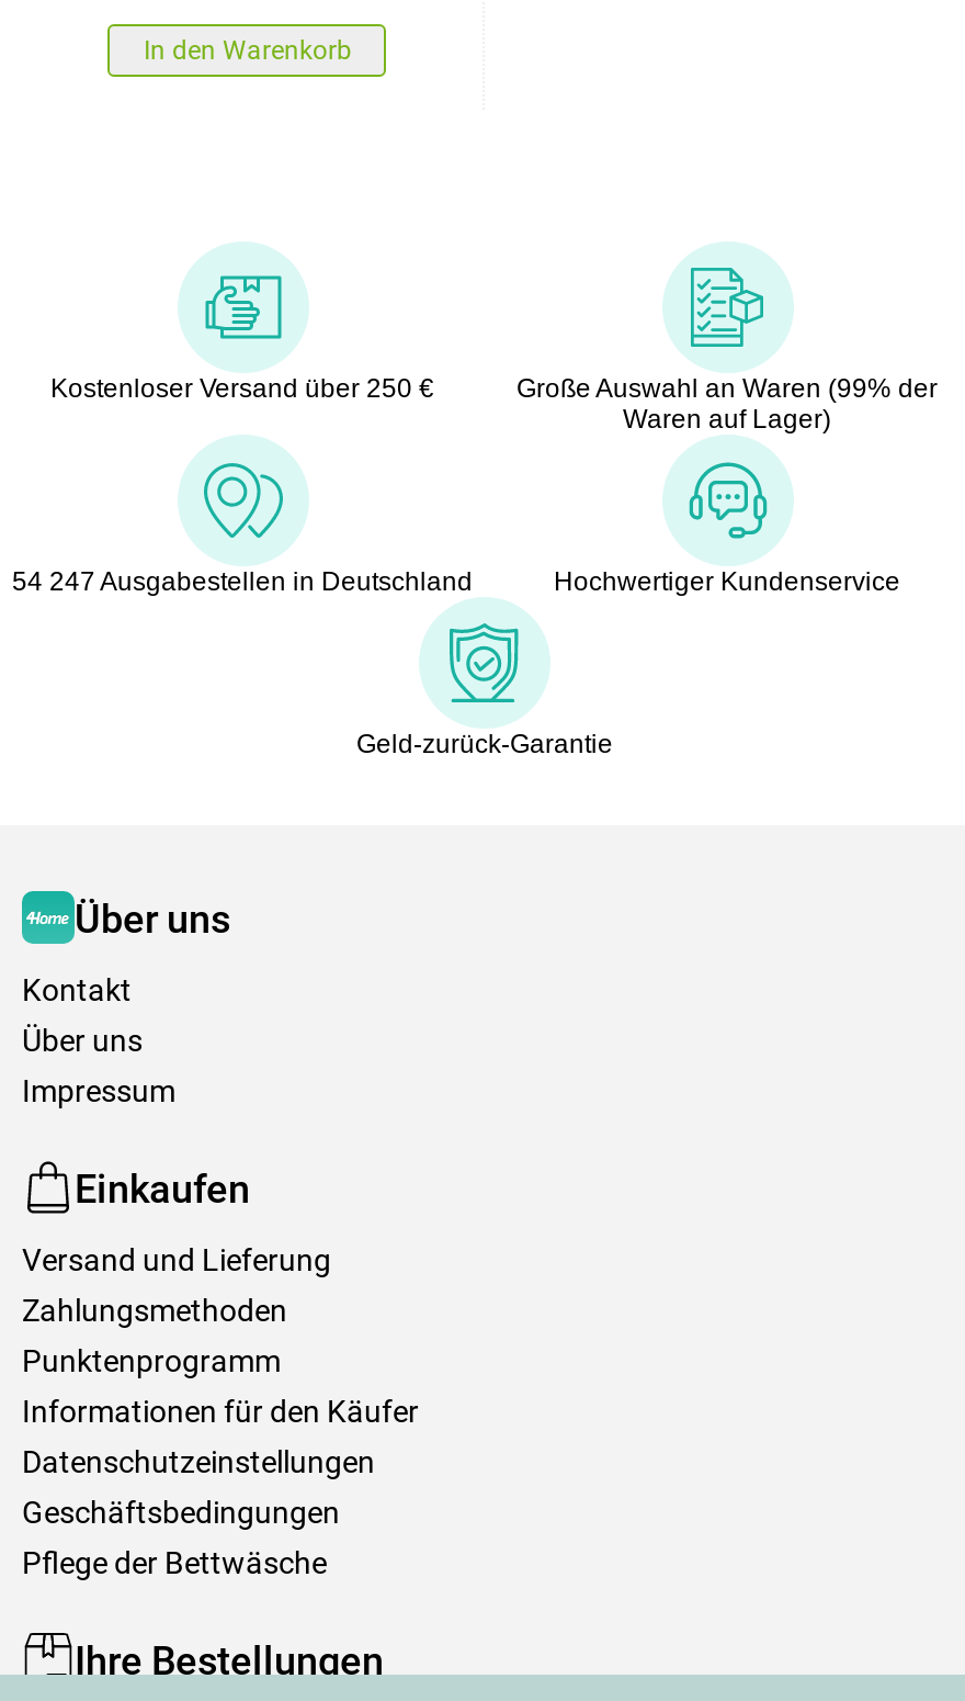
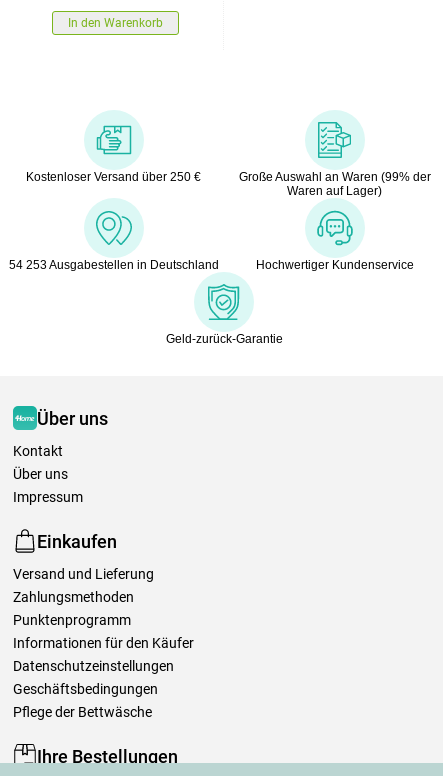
[12,567,473,598] 54 247 Ausgabestellen in Deutschland -> [8,258,218,272] 54 253 Ausgabestellen in Deutschland

